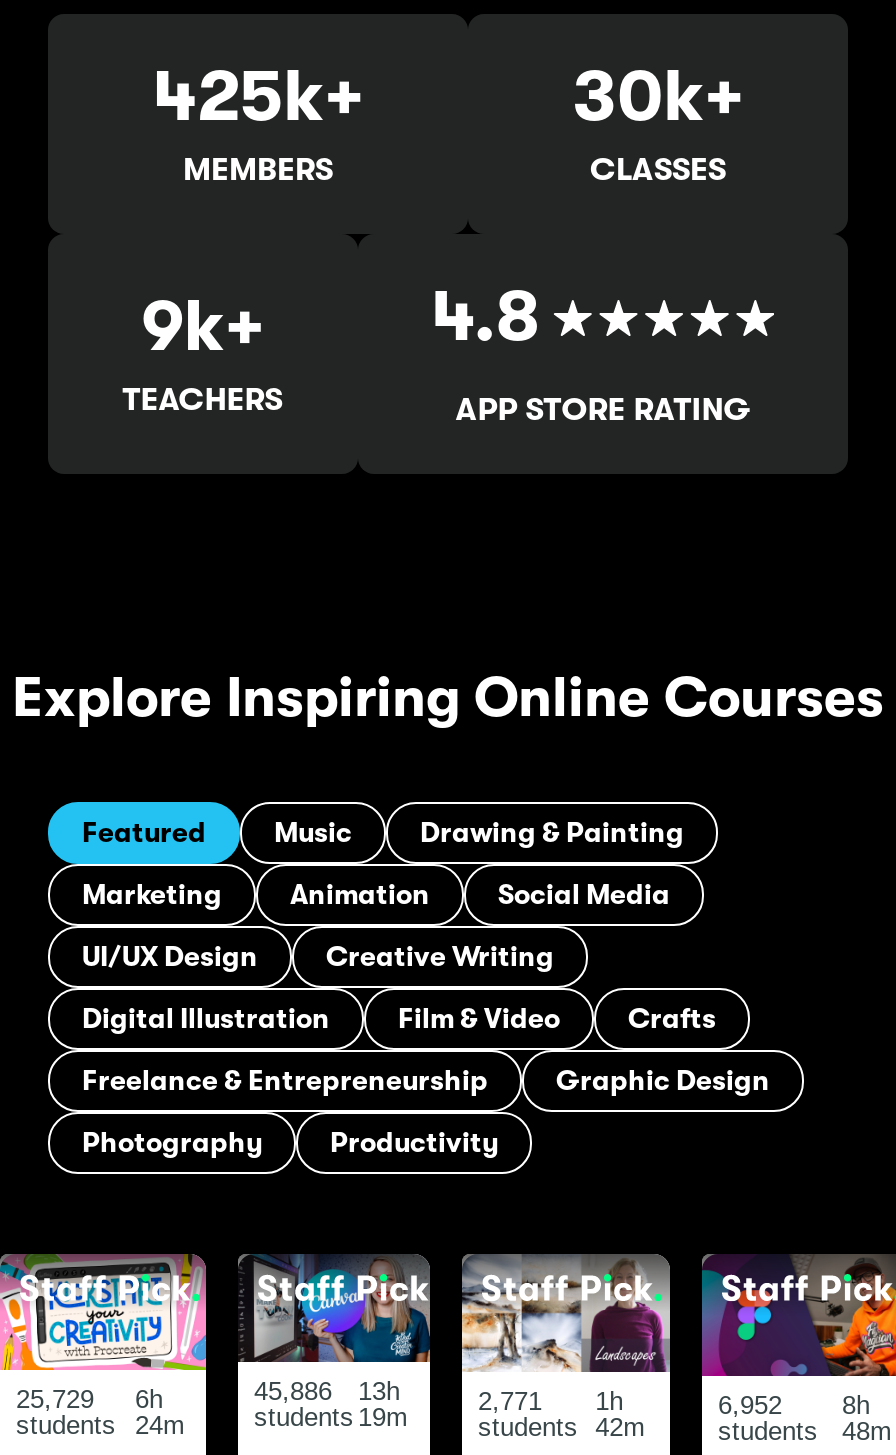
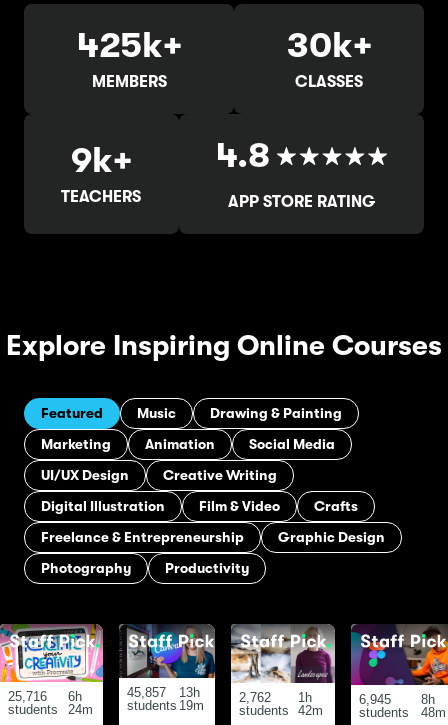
[16,1384,163,1414] 25,729 6h -> [8,689,81,704] 25,716 6h
[254,1376,400,1406] 45,886 13h -> [127,685,200,700] 45,857 13h
[478,1385,623,1415] 2,771 1h -> [239,689,312,704] 2,762 1h
[718,1391,870,1421] 6,952 8h -> [359,692,435,707] 6,945 8h

